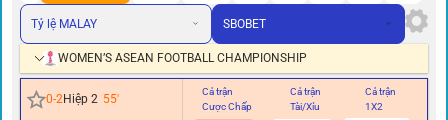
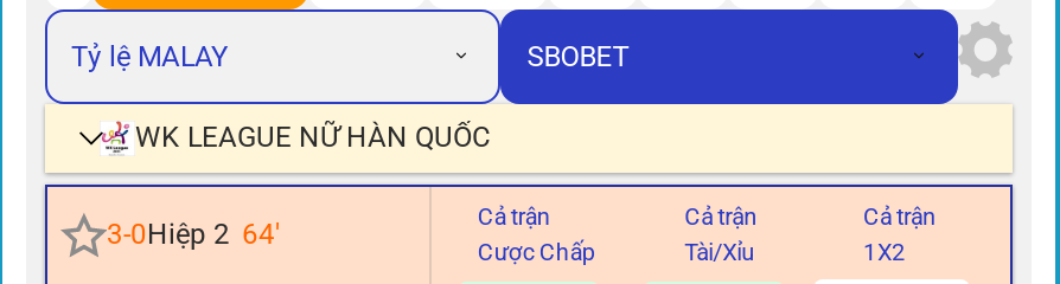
[58,51,307,65] WOMEN’S ASEAN FOOTBALL CHAMPIONSHIP -> [135,120,491,153] WK LEAGUE NỮ HÀN QUỐC
[46,92,117,106] 0-2Hiệp 2 55 -> [107,217,275,250] 3-0Hiệp 2 64

